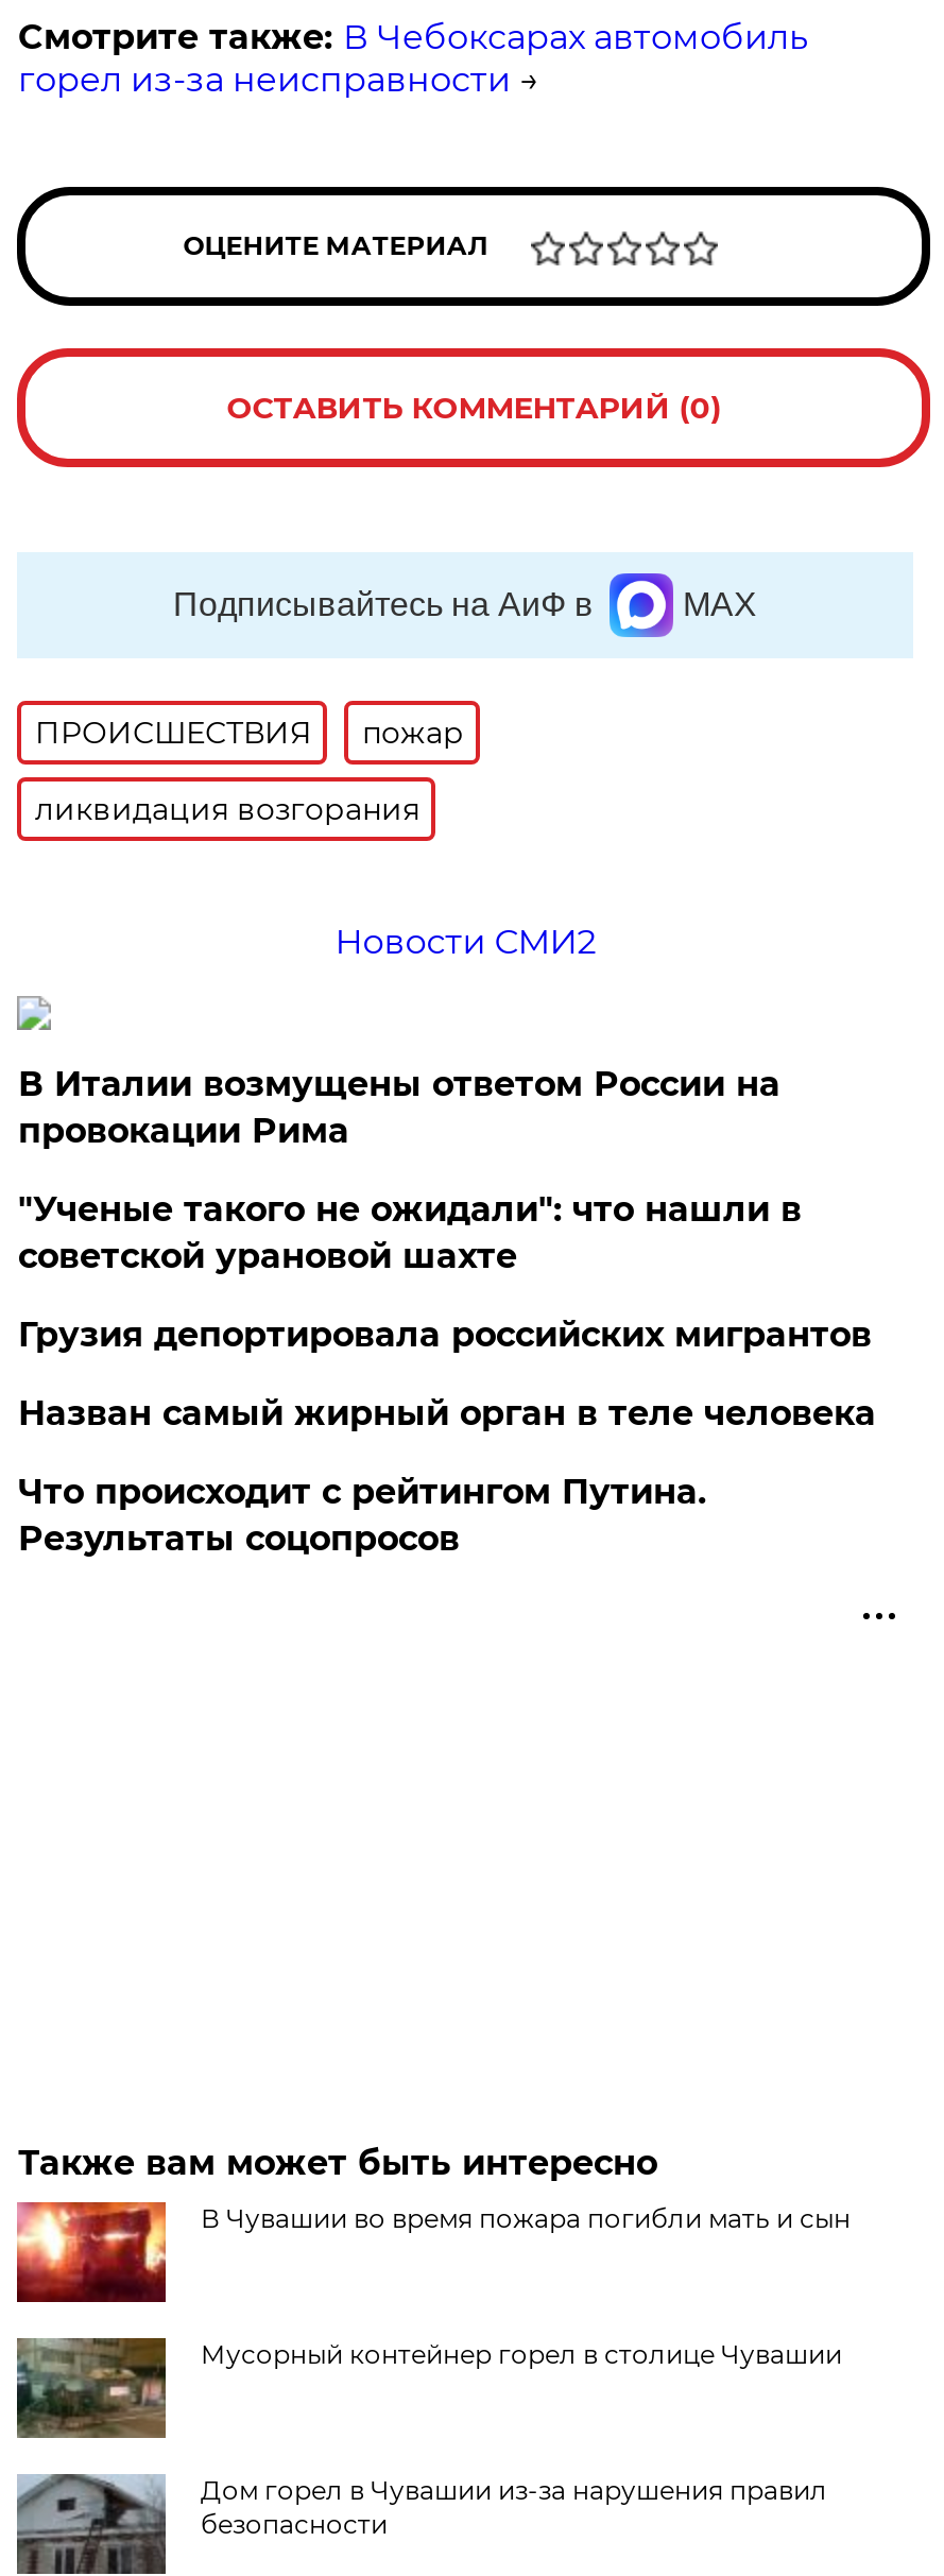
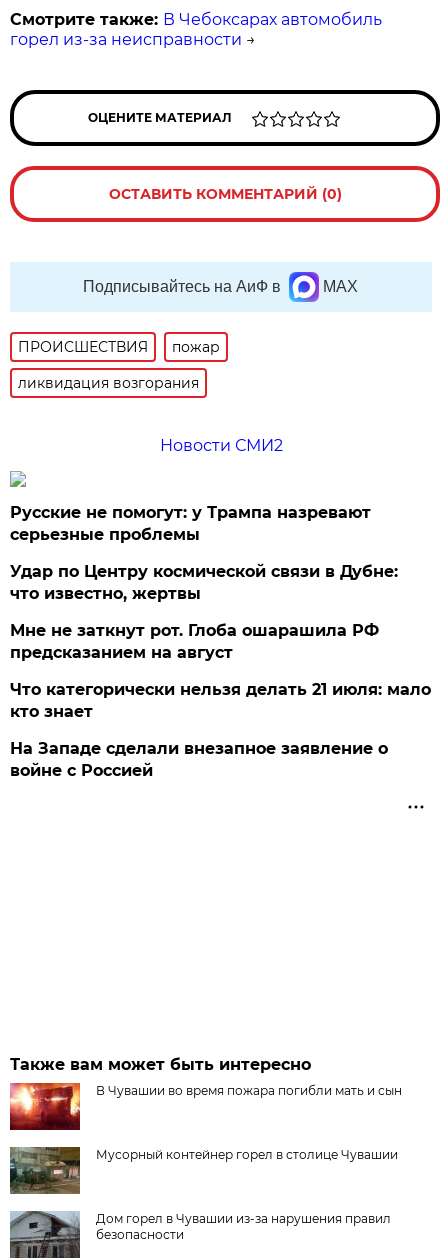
[18,1064,780,1151] В Италии возмущены ответом России на | провокации Рима -> [10,503,371,544] Русские не помогут: у Трампа назревают | серьезные проблемы
[18,1189,801,1276] "Ученые такого не ожидали": что нашли в | советской урановой шахте -> [10,562,398,603] Удар по Центру космической связи в Дубне: | что известно, жертвы
[18,1315,872,1355] Грузия депортировала российских мигрантов -> [10,621,379,662] Мне не заткнут рот. Глоба ошарашила РФ | предсказанием на август
[18,1393,876,1433] Назван самый жирный орган в теле человека -> [10,680,431,721] Что категорически нельзя делать 21 июля: мало | кто знает
[18,1472,706,1559] Что происходит с рейтингом Путина. | Результаты соцопросов -> [10,739,388,780] На Западе сделали внезапное заявление о | войне с Россией

